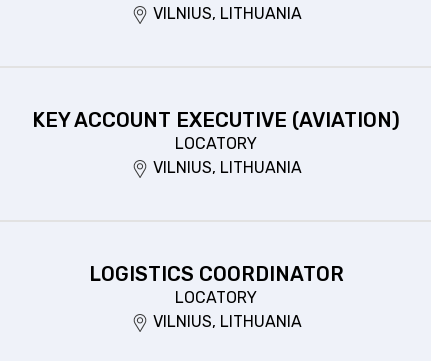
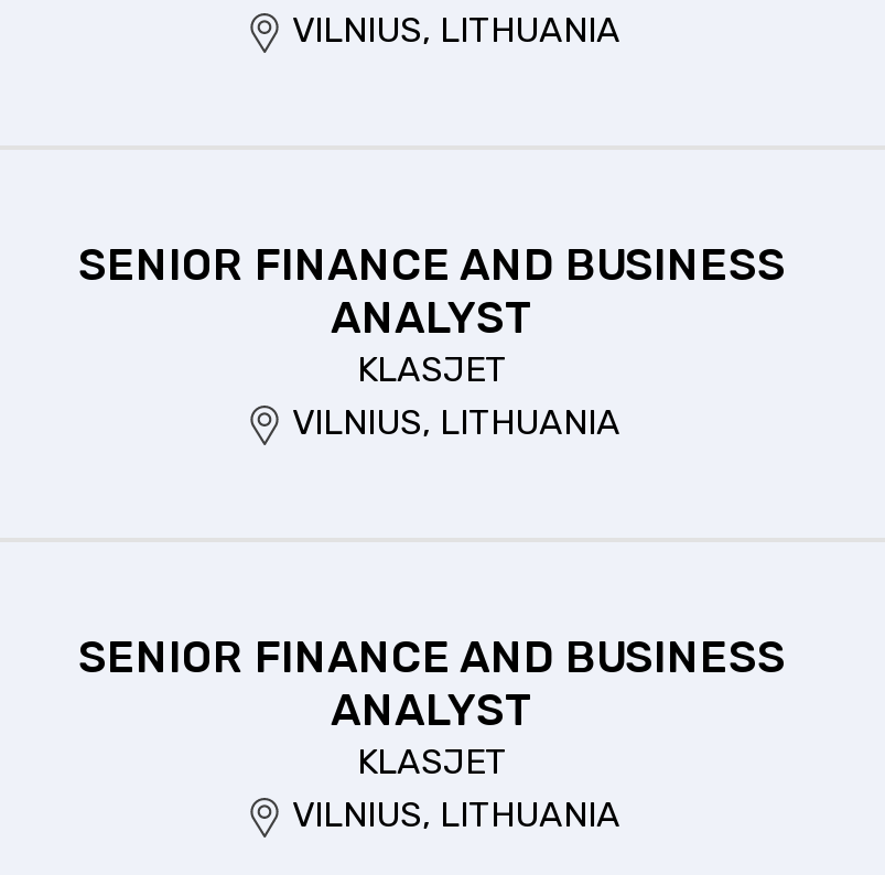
[32,108,400,153] KEY ACCOUNT EXECUTIVE (AVIATION) | LOCATORY -> [78,237,786,389] SENIOR FINANCE AND BUSINESS | ANALYST | KLASJET
[88,262,343,307] LOGISTICS COORDINATOR | LOCATORY -> [78,630,786,782] SENIOR FINANCE AND BUSINESS | ANALYST | KLASJET

